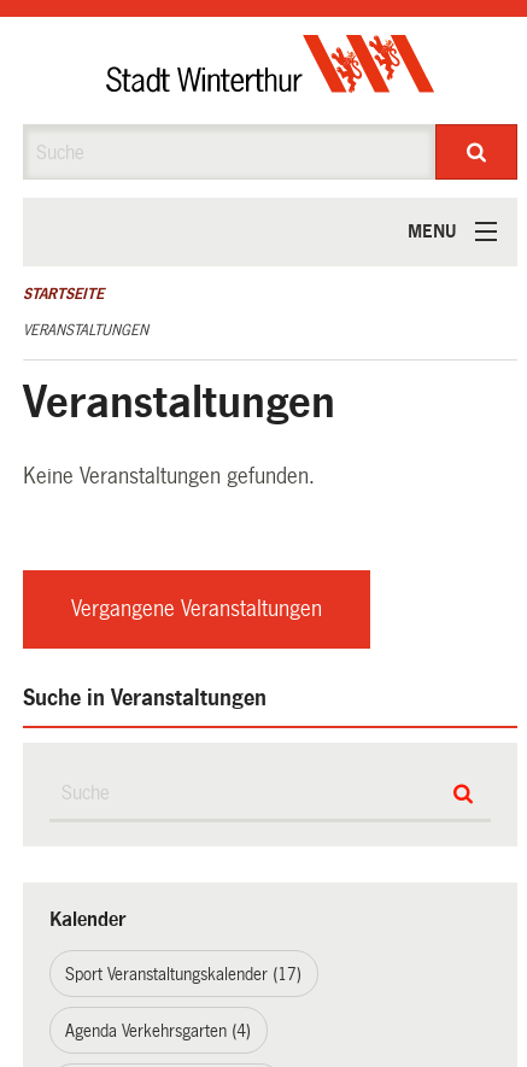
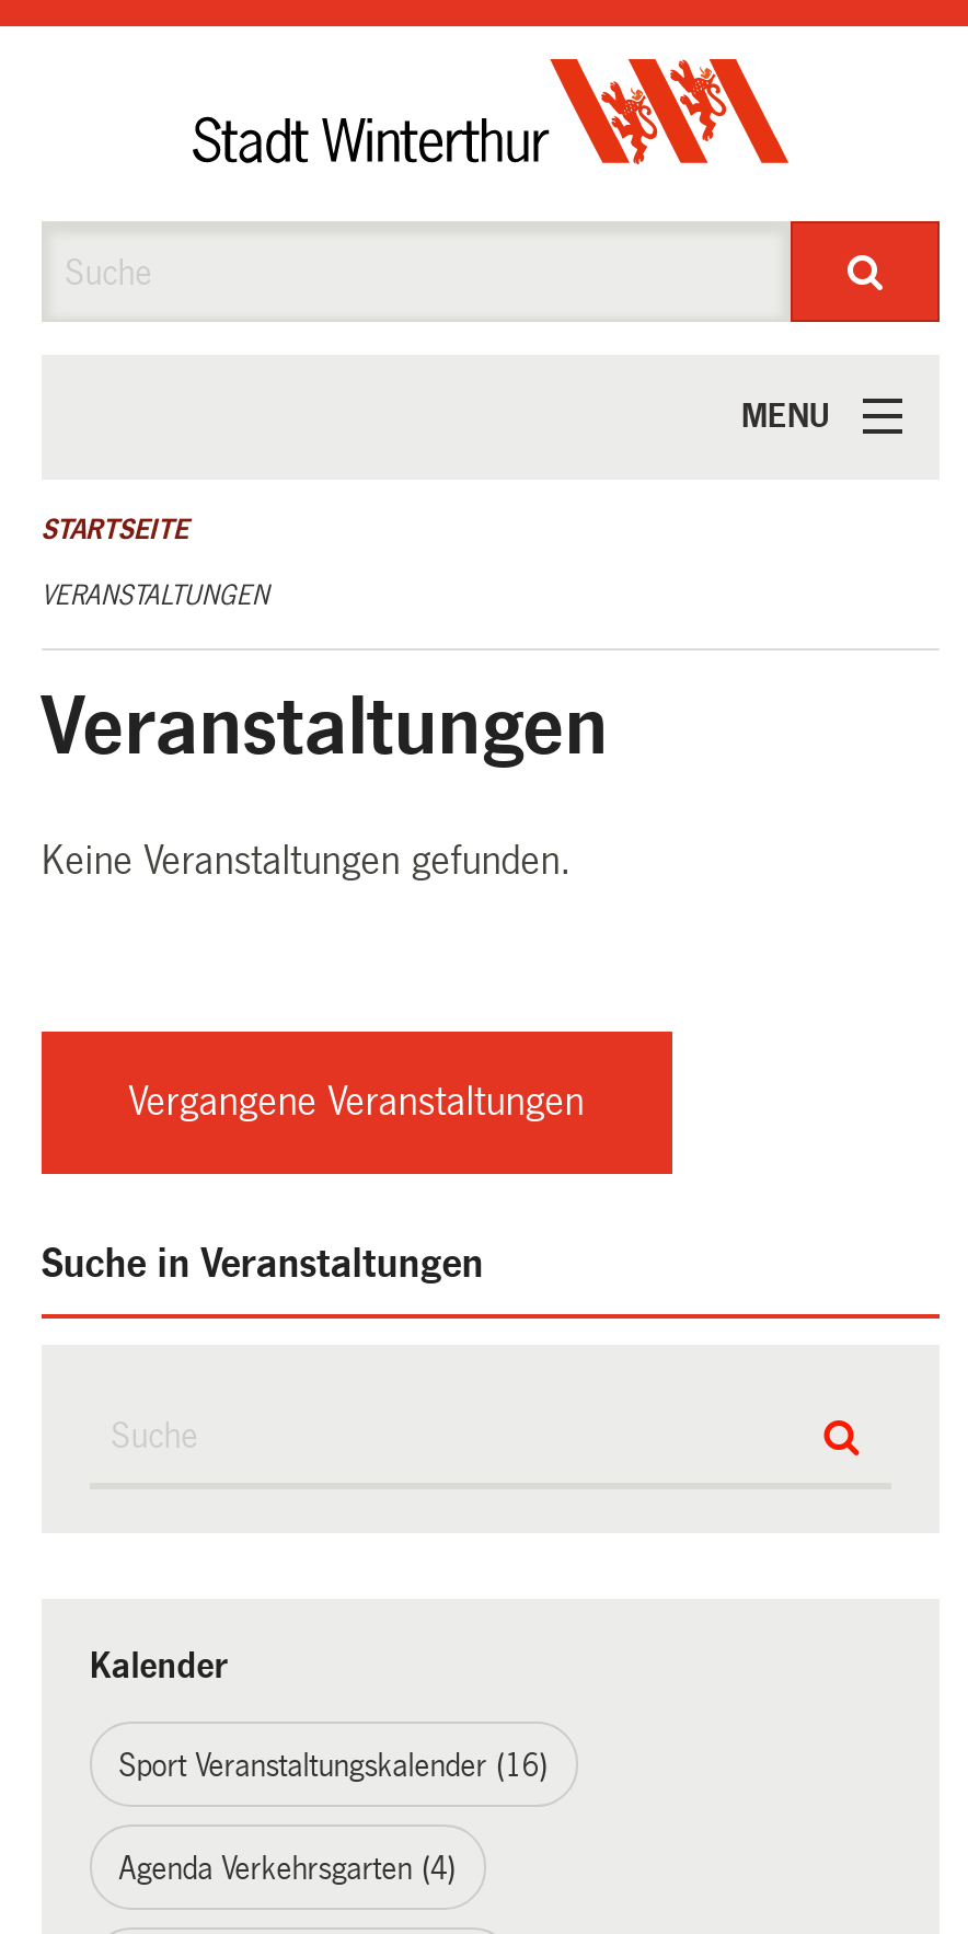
[65,964,302,984] Sport Veranstaltungskalender (17) -> [119,1747,548,1782] Sport Veranstaltungskalender (16)

